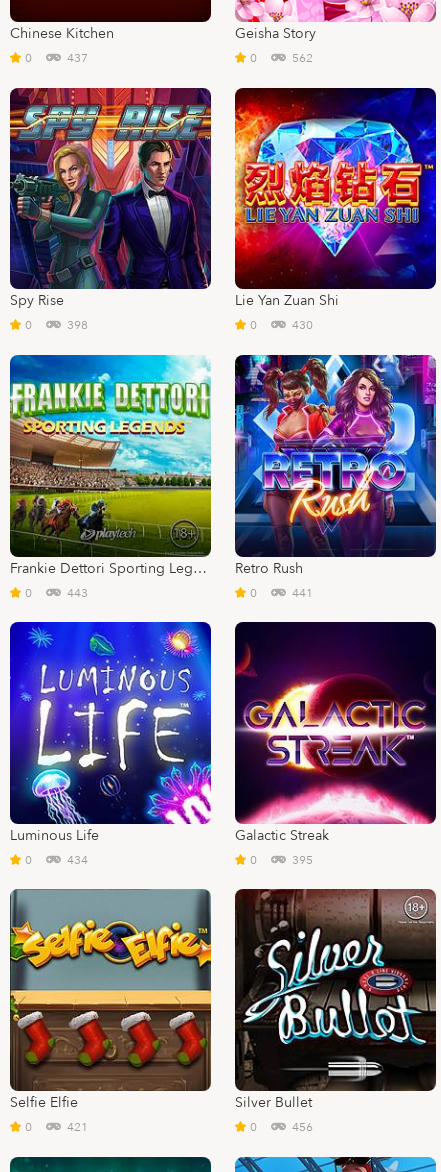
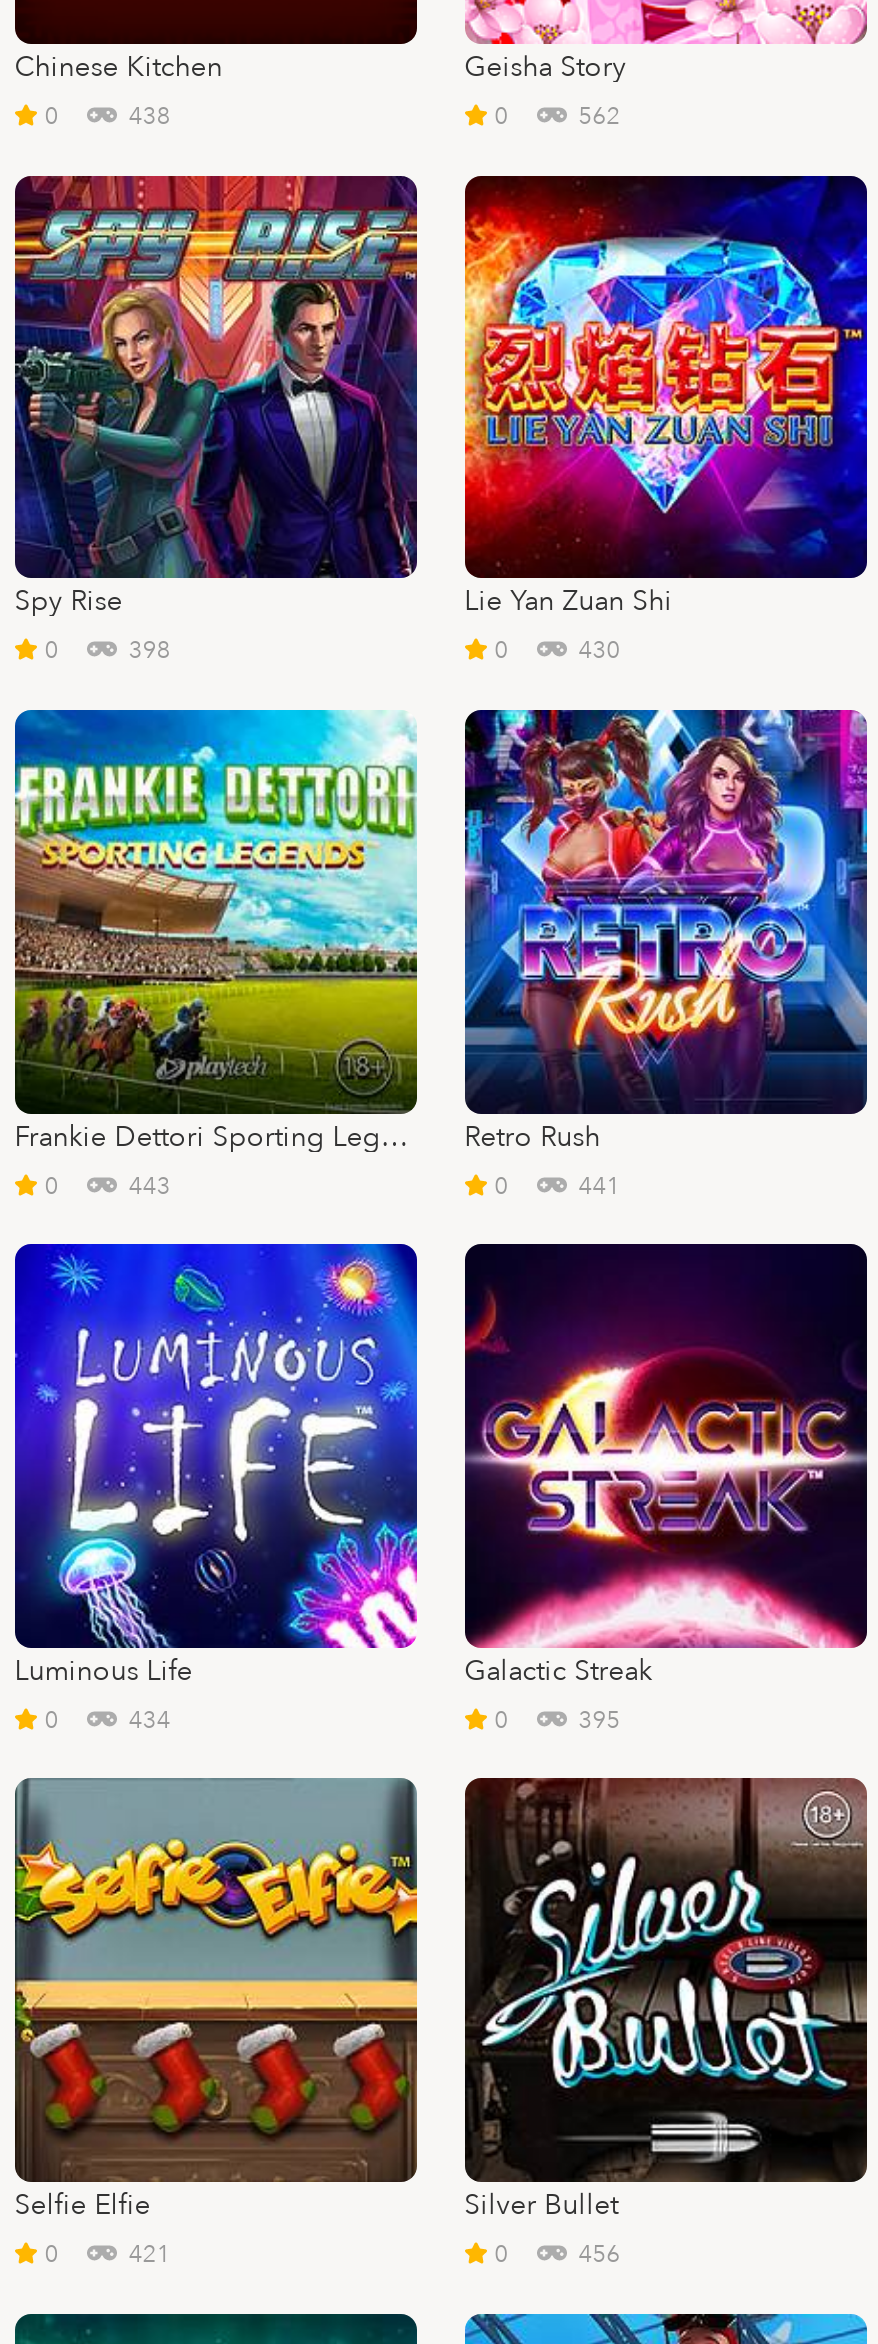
[67,50,88,66] 437 -> [129,100,171,132] 438

